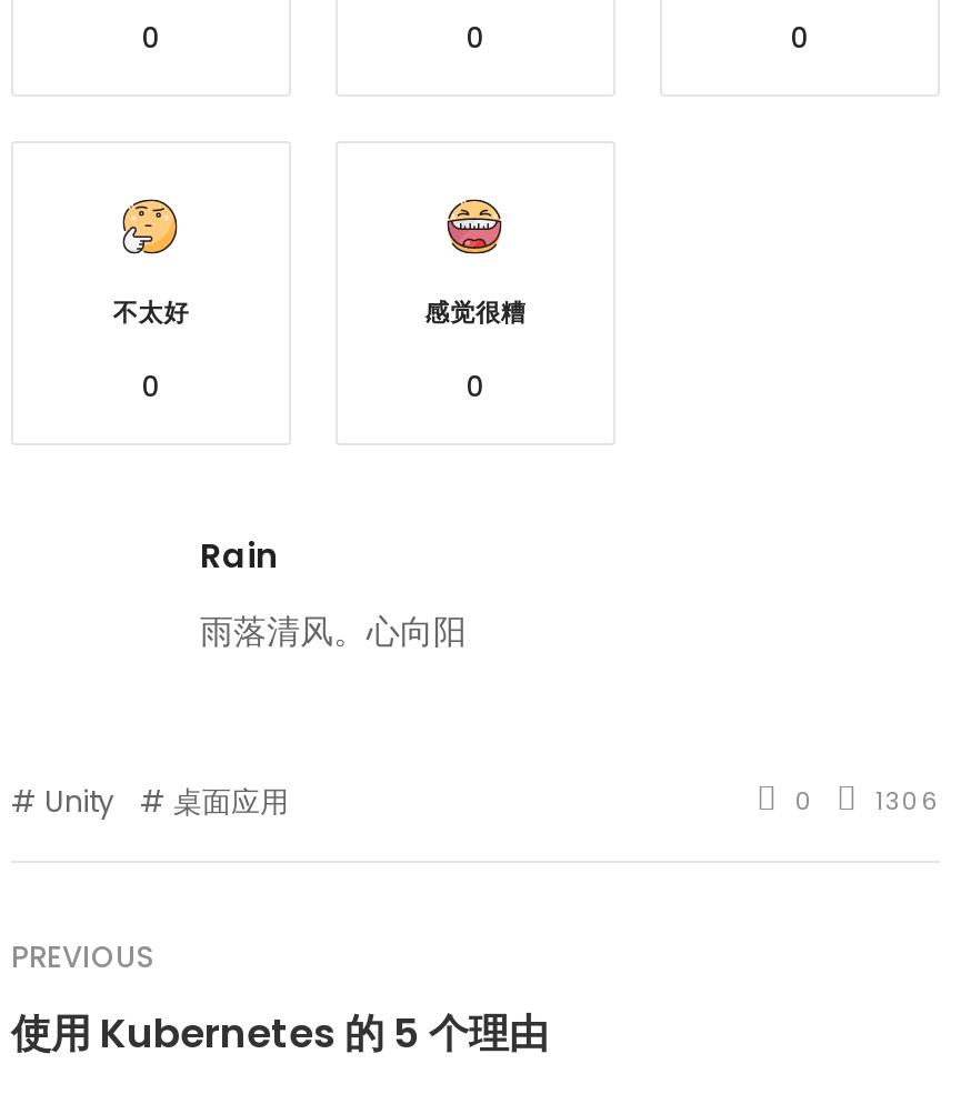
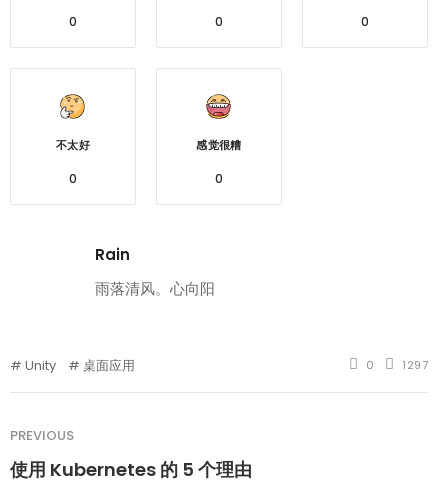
[795,782,940,818] 0 1306 -> [366,357,428,373] 0 1297

